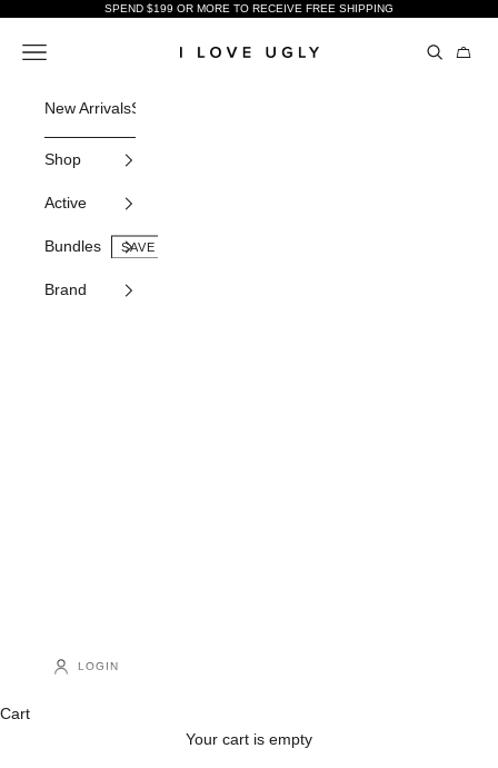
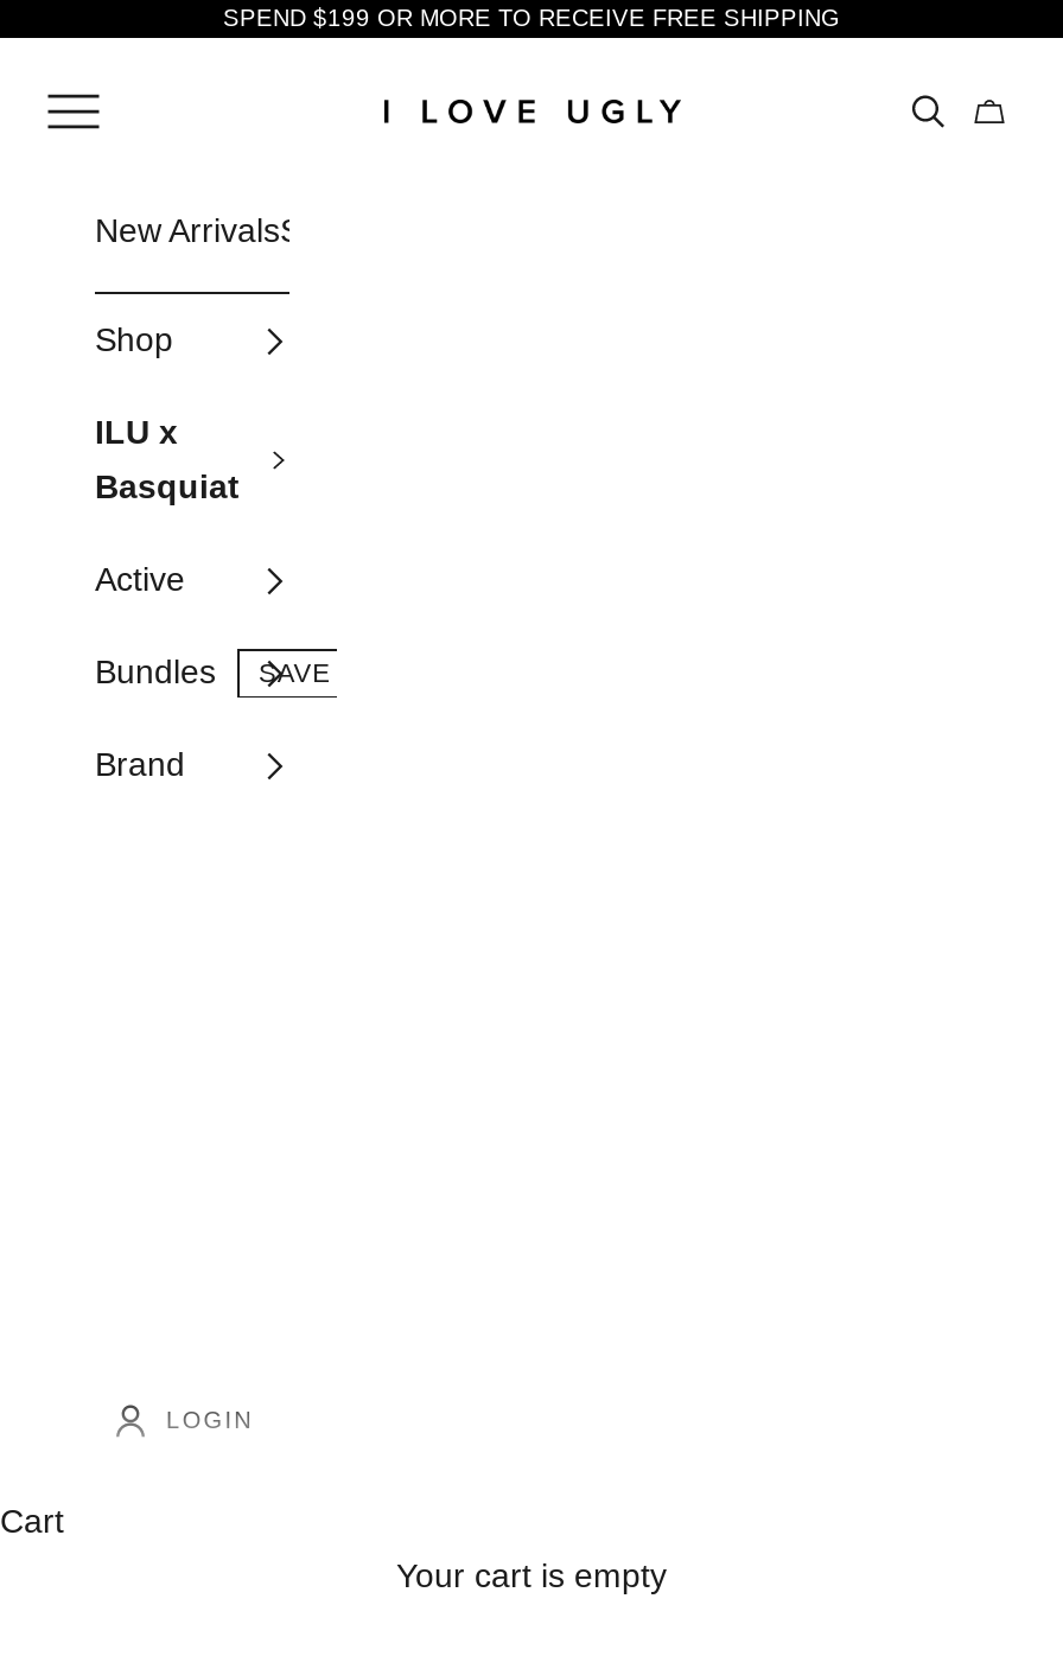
none -> [95,413,240,505] ILU x | Basquiat
moved [44,194,101,298] -> [95,560,216,783]: Active | Bundles | Brand

